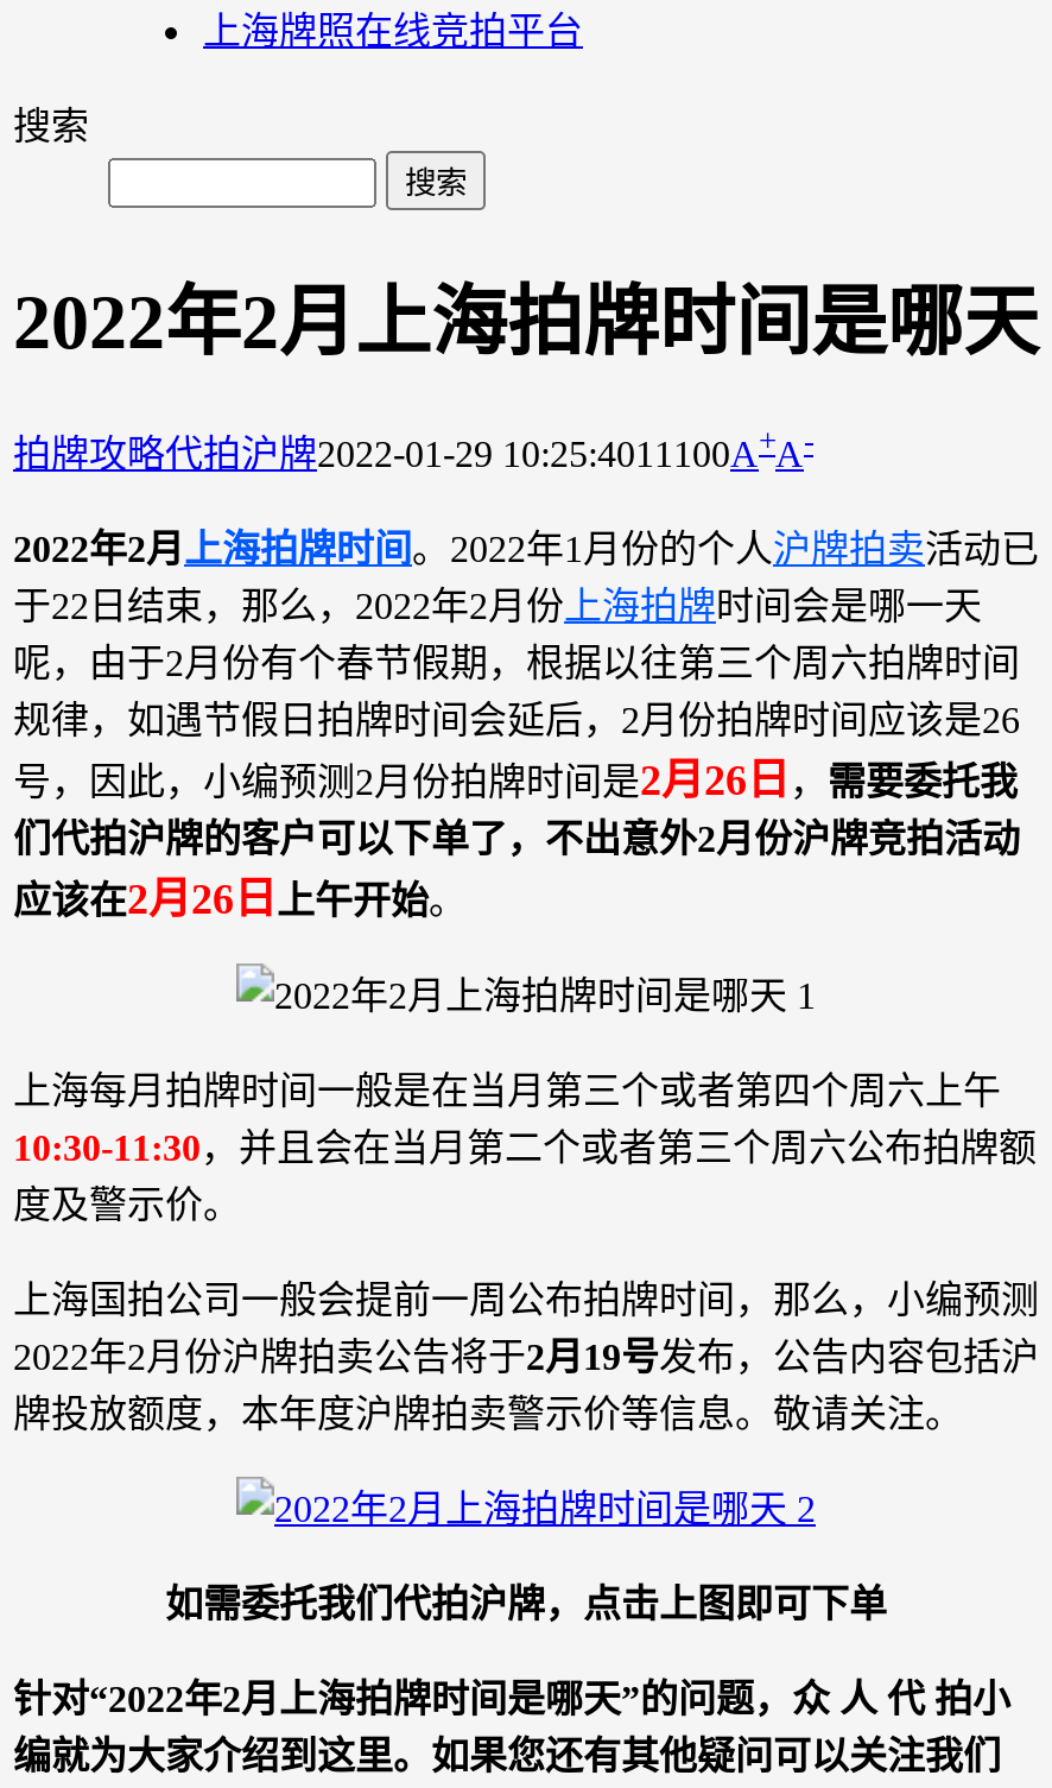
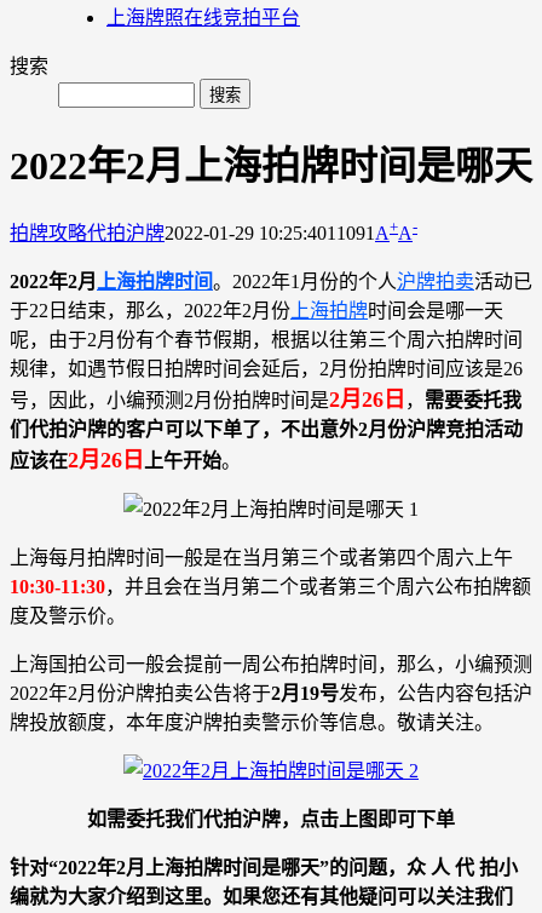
[13,423,813,474] 拍牌攻略代拍沪牌2022-01-29 10:25:4011100A+A- -> [10,217,417,243] 拍牌攻略代拍沪牌2022-01-29 10:25:4011091A+A-

